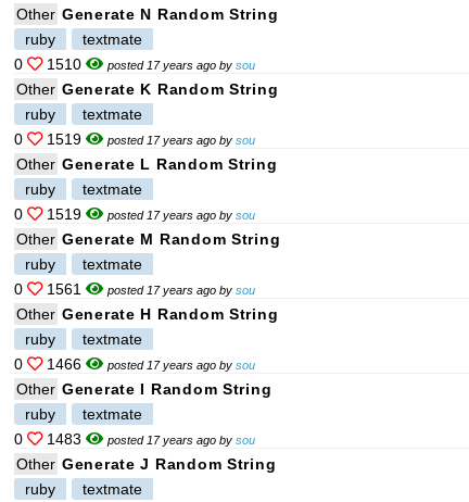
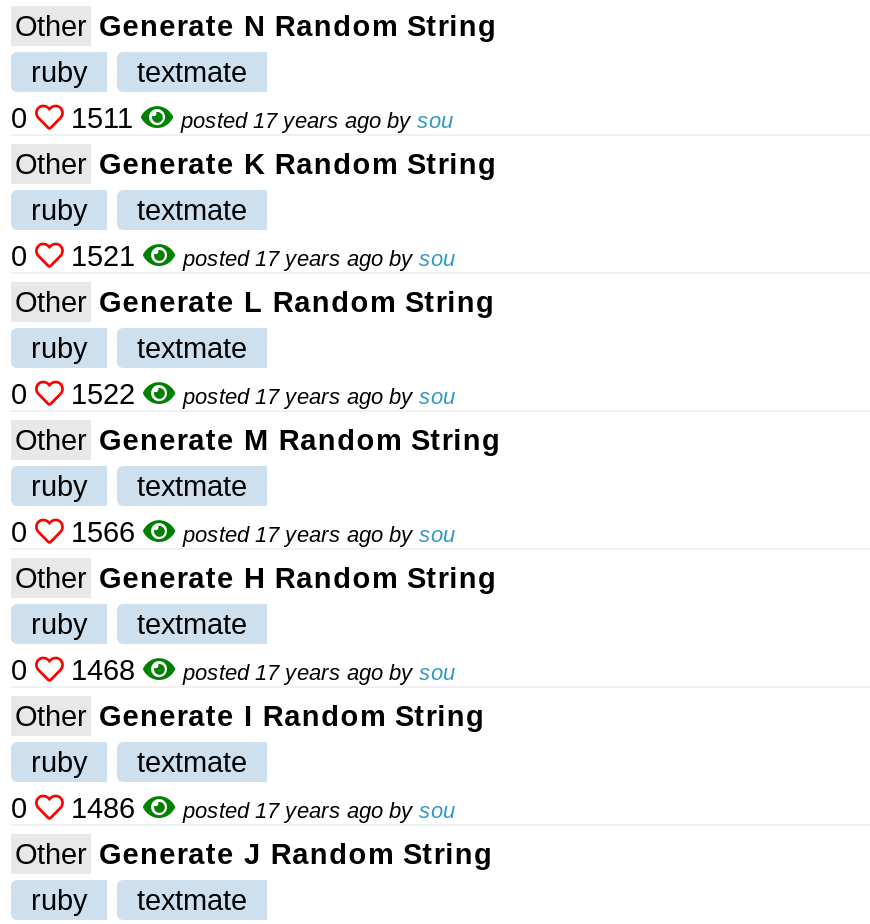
[14,55,255,72] 0 1510 posted 17 years ago by sou -> [11,101,453,133] 0 1511 posted 17 years ago by sou
[14,130,255,147] 0 1519 posted 17 years ago by sou -> [11,239,455,271] 0 1521 posted 17 years ago by sou
[14,205,255,222] 0 1519 posted 17 years ago by sou -> [11,377,455,409] 0 1522 posted 17 years ago by sou
[14,280,255,297] 0 1561 posted 17 years ago by sou -> [11,515,455,547] 0 1566 posted 17 years ago by sou
[14,355,255,372] 0 1466 posted 17 years ago by sou -> [11,653,455,685] 0 1468 posted 17 years ago by sou
[14,430,255,447] 0 1483 posted 17 years ago by sou -> [11,791,455,823] 0 1486 posted 17 years ago by sou

